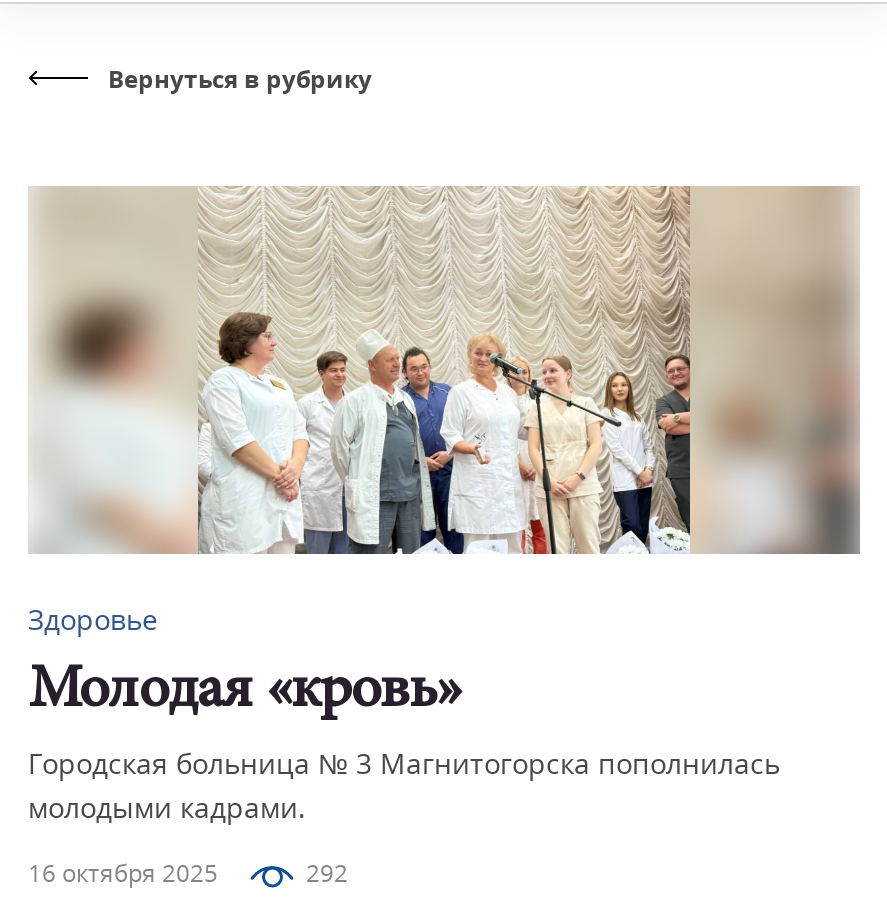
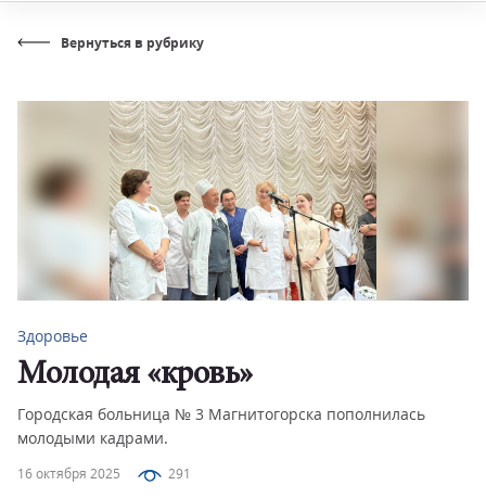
[306,856,348,890] 292 -> [168,464,191,483] 291

